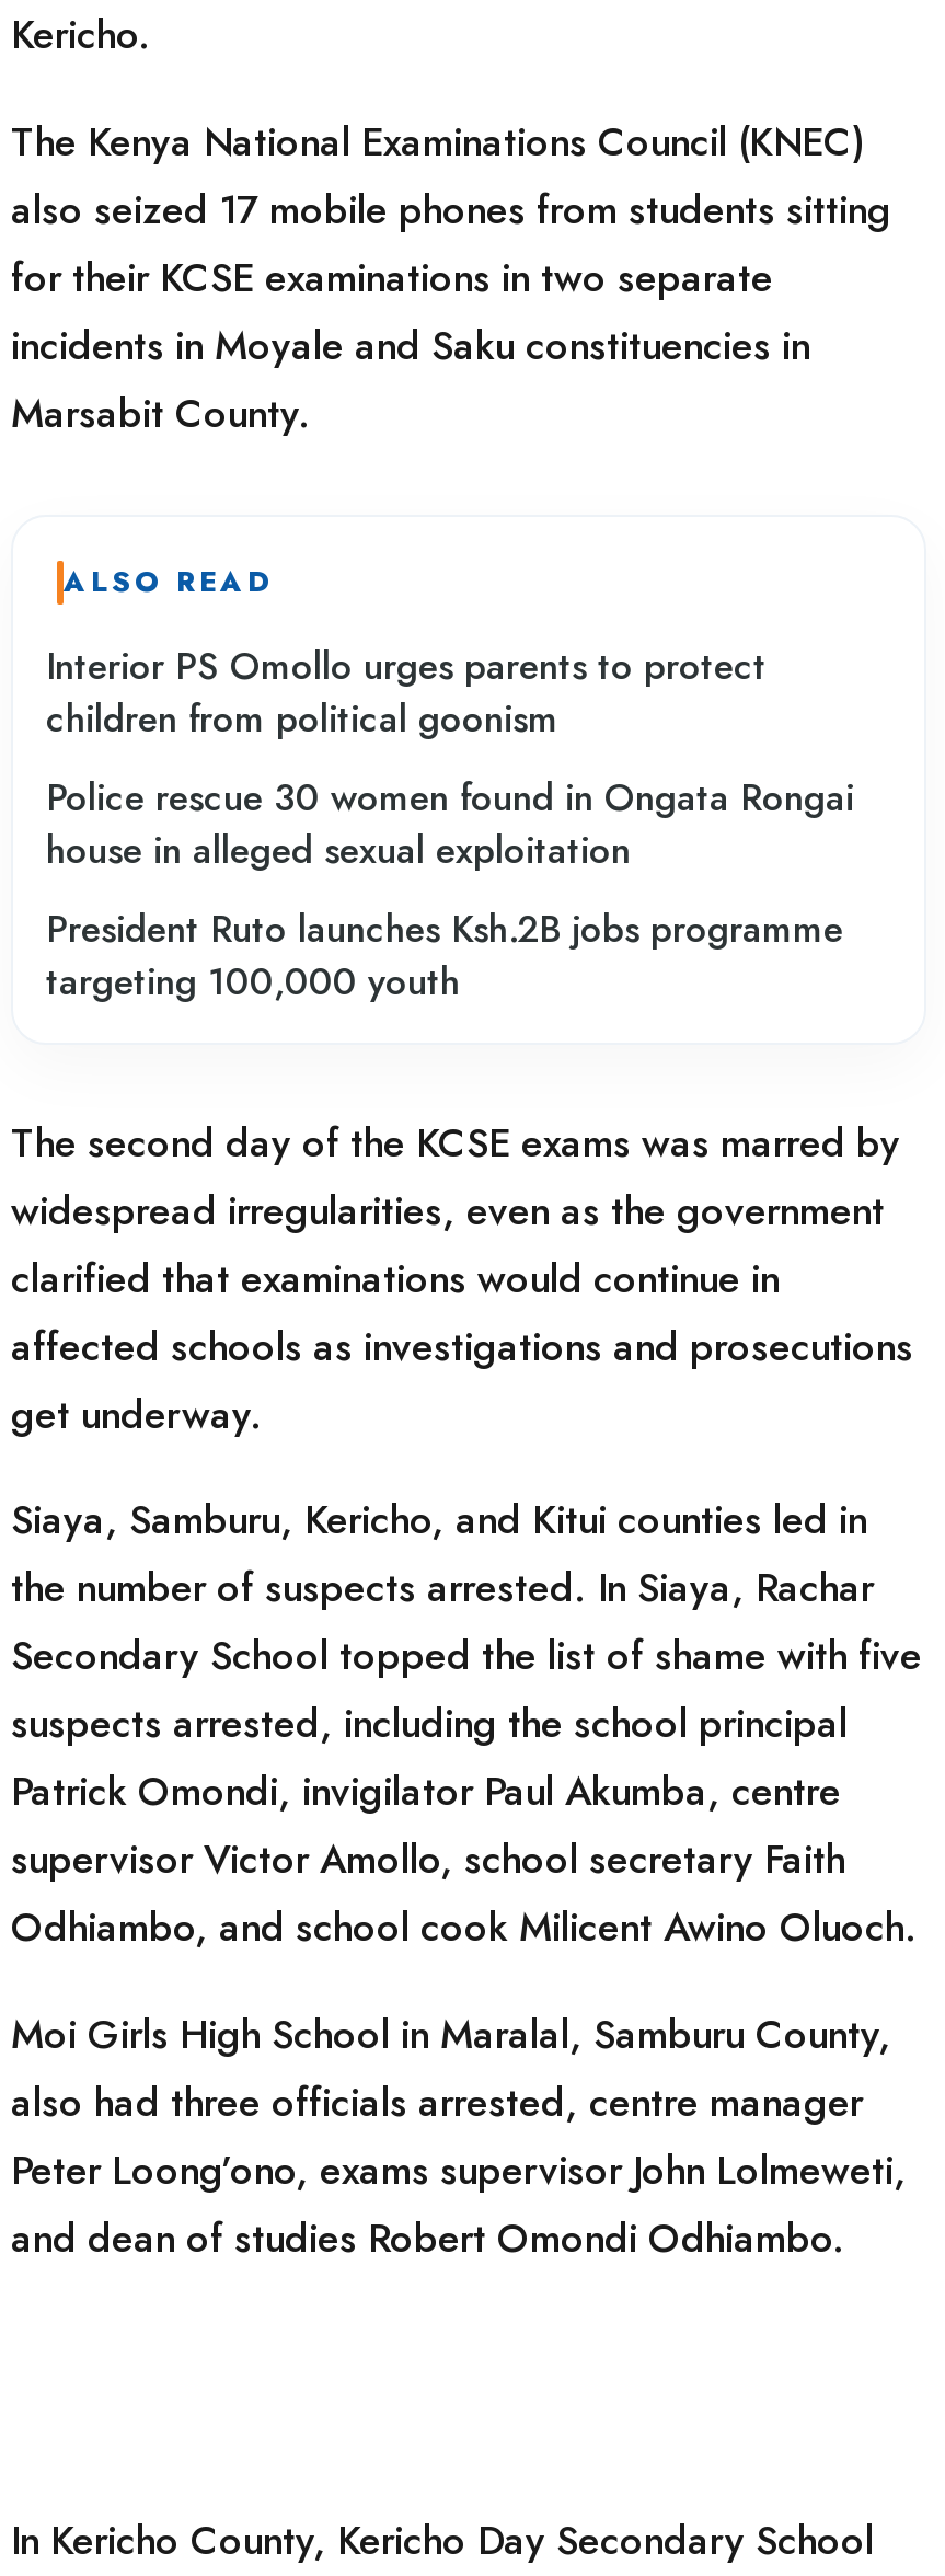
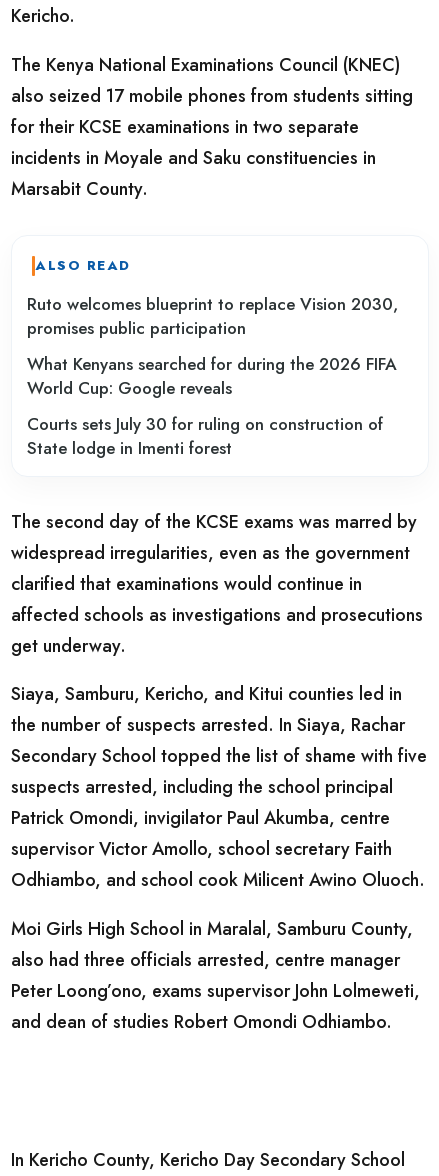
[46,639,767,744] Interior PS Omollo urges parents to protect | children from political goonism -> [27,291,398,339] Ruto welcomes blueprint to replace Vision 2030, | promises public participation
[46,770,854,875] Police rescue 30 women found in Ongata Rongai | house in alleged sexual exploitation -> [27,351,397,399] What Kenyans searched for during the 2026 FIFA | World Cup: Google reveals
[46,901,843,1007] President Ruto launches Ksh.2B jobs programme | targeting 100,000 youth -> [27,411,383,459] Courts sets July 30 for ruling on construction of | State lodge in Imenti forest

